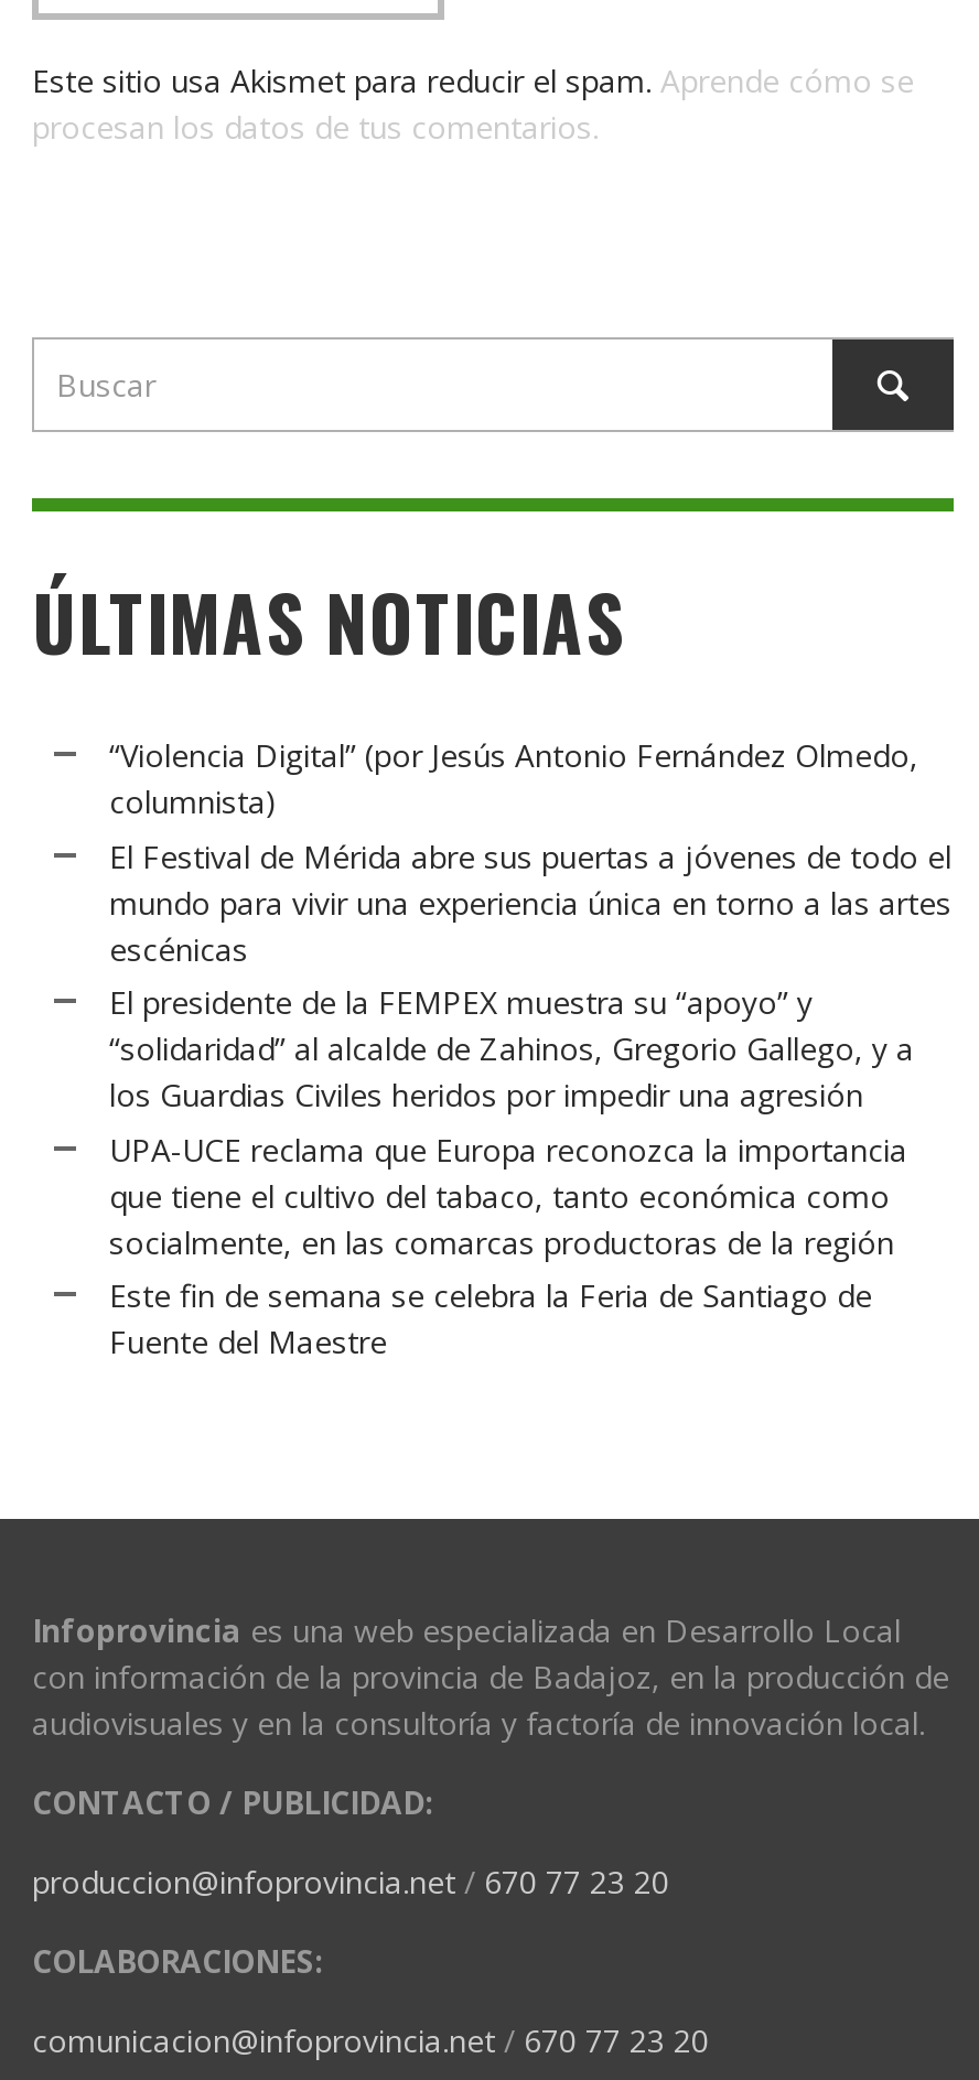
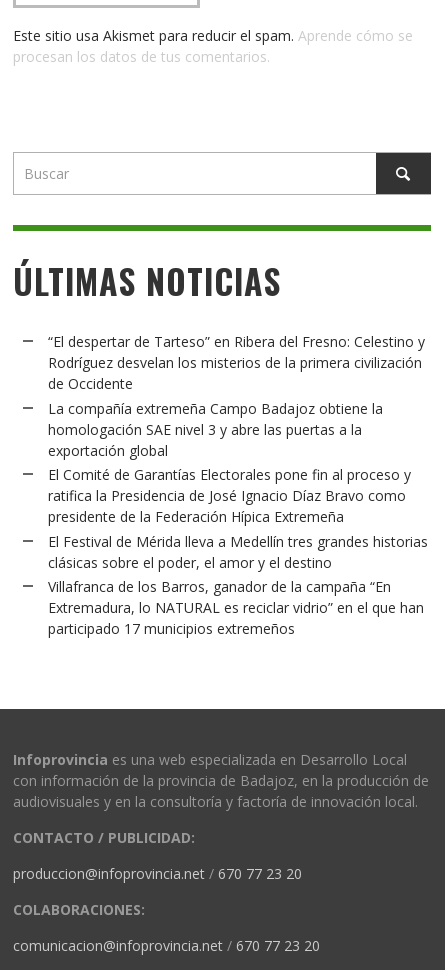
[109,734,951,1362] “Violencia Digital” (por Jesús Antonio Fernández Olmedo, | columnista) | El Festival de Mérida abre sus puertas a jóvenes de todo el | mundo para vivir una experiencia única en torno a las artes | escénicas | El presidente de la FEMPEX muestra su “apoyo” y | “solidaridad” al alcalde de Zahinos, Gregorio Gallego, y a | los Guardias Civiles heridos por impedir una agresión | UPA-UCE reclama que Europa reconozca la importancia | que tiene el cultivo del tabaco, tanto económica como | socialmente, en las comarcas productoras de la región | Este fin de semana se celebra la Feria de Santiago de | Fuente del Maestre -> [48,332,428,638] “El despertar de Tarteso” en Ribera del Fresno: Celestino y | Rodríguez desvelan los misterios de la primera civilización | de Occidente | La compañía extremeña Campo Badajoz obtiene la | homologación SAE nivel 3 y abre las puertas a la | exportación global | El Comité de Garantías Electorales pone fin al proceso y | ratifica la Presidencia de José Ignacio Díaz Bravo como | presidente de la Federación Hípica Extremeña | El Festival de Mérida lleva a Medellín tres grandes historias | clásicas sobre el poder, el amor y el destino | Villafranca de los Barros, ganador de la campaña “En | Extremadura, lo NATURAL es reciclar vidrio” en el que han | participado 17 municipios extremeños

